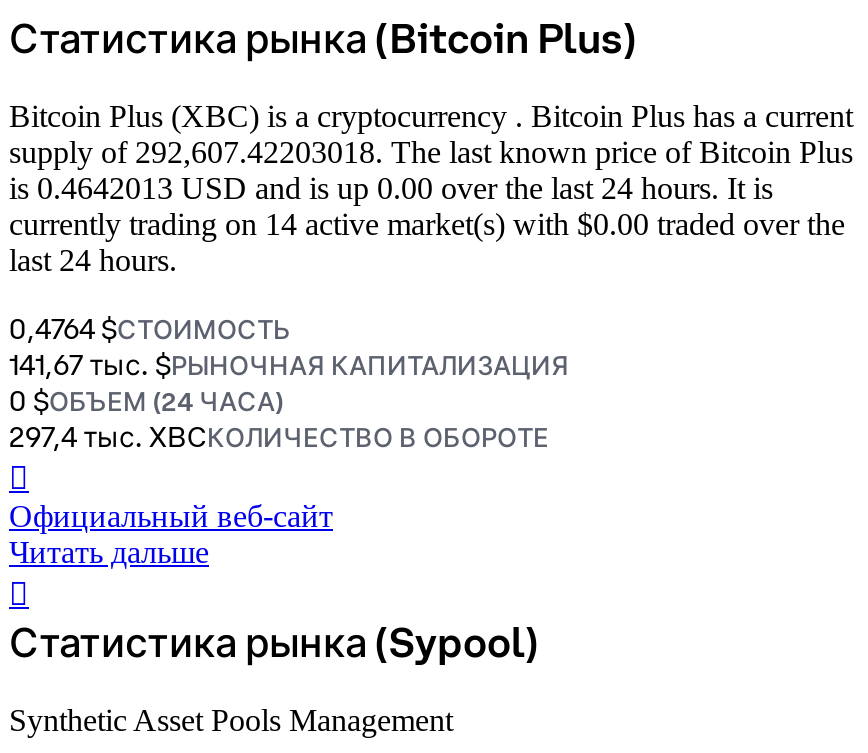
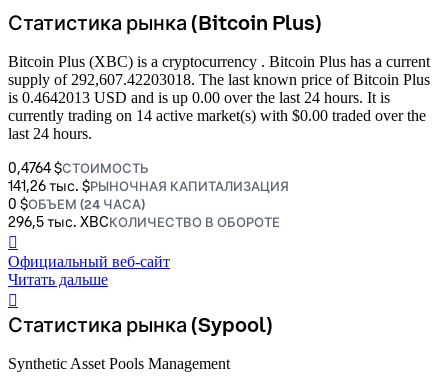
[9,347,569,383] 141,67 тыс. $РЫНОЧНАЯ КАПИТАЛИЗАЦИЯ -> [8,177,289,195] 141,26 тыс. $РЫНОЧНАЯ КАПИТАЛИЗАЦИЯ
[9,419,549,455] 297,4 тыс. XBCКОЛИЧЕСТВО В ОБОРОТЕ -> [8,213,280,231] 296,5 тыс. XBCКОЛИЧЕСТВО В ОБОРОТЕ

